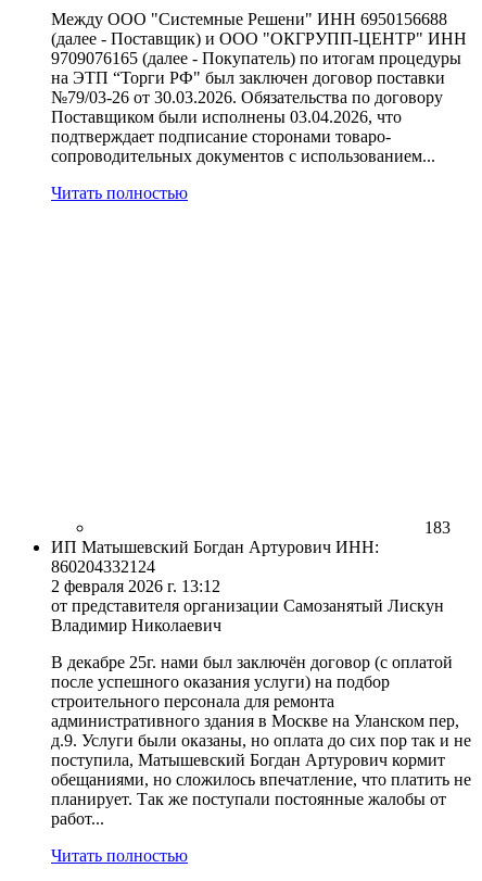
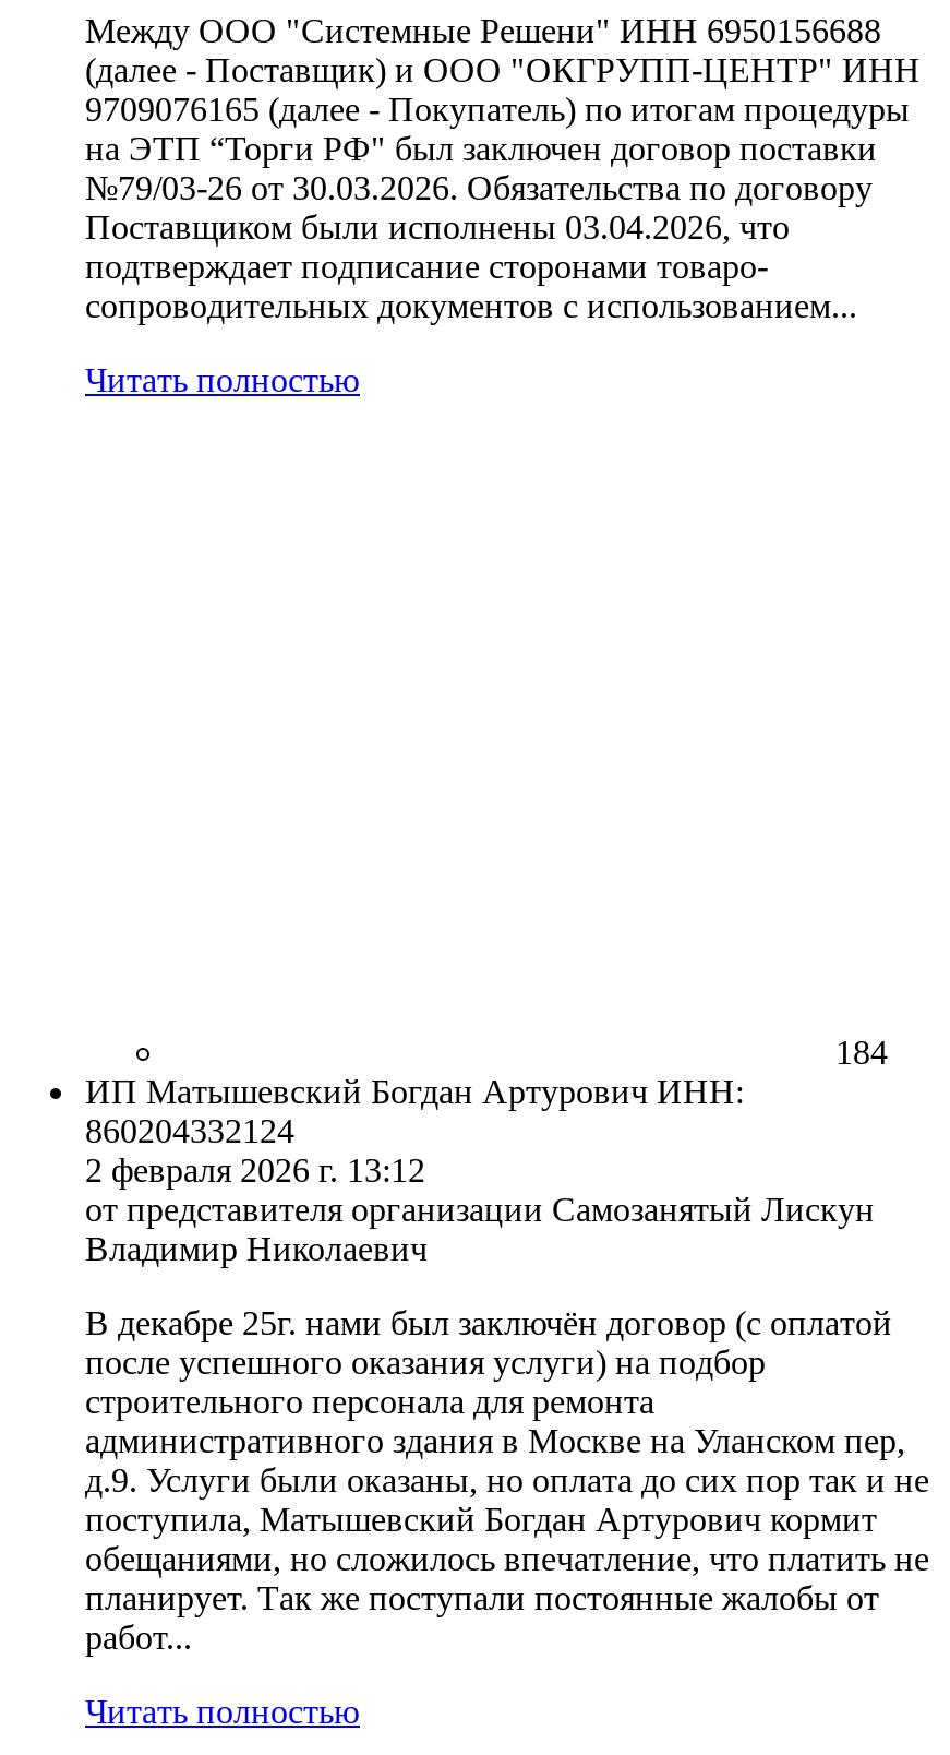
[424,518,451,536] 183 -> [835,1033,888,1070] 184

